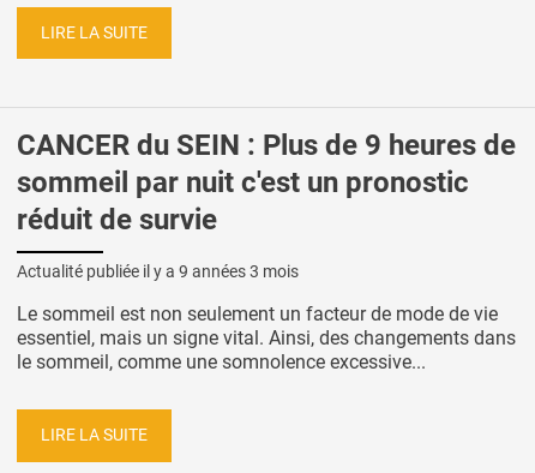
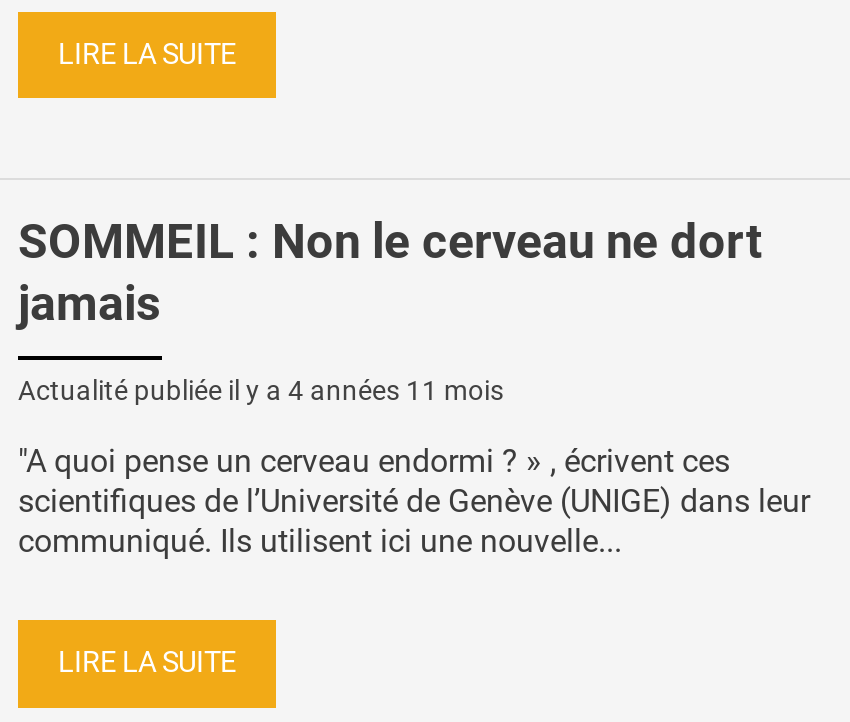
[17,129,516,237] CANCER du SEIN : Plus de 9 heures de | sommeil par nuit c'est un pronostic | réduit de survie -> [18,215,762,333] SOMMEIL : Non le cerveau ne dort | jamais
[17,262,299,281] Actualité publiée il y a 9 années 3 mois -> [18,374,504,406] Actualité publiée il y a 4 années 11 mois
[17,303,516,373] Le sommeil est non seulement un facteur de mode de vie | essentiel, mais un signe vital. Ainsi, des changements dans | le sommeil, comme une somnolence excessive... -> [18,442,810,560] "A quoi pense un cerveau endormi ? » , écrivent ces | scientifiques de l’Université de Genève (UNIGE) dans leur | communiqué. Ils utilisent ici une nouvelle...

